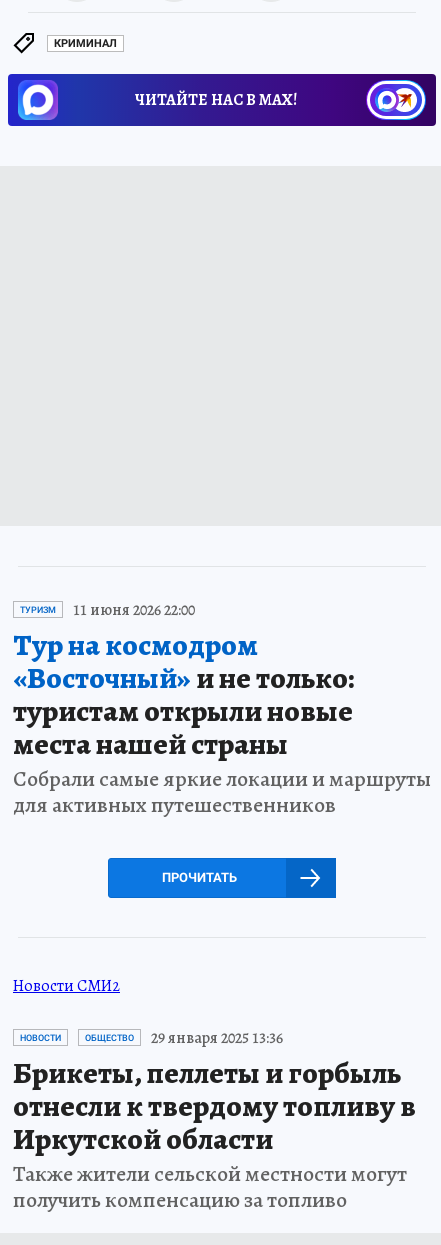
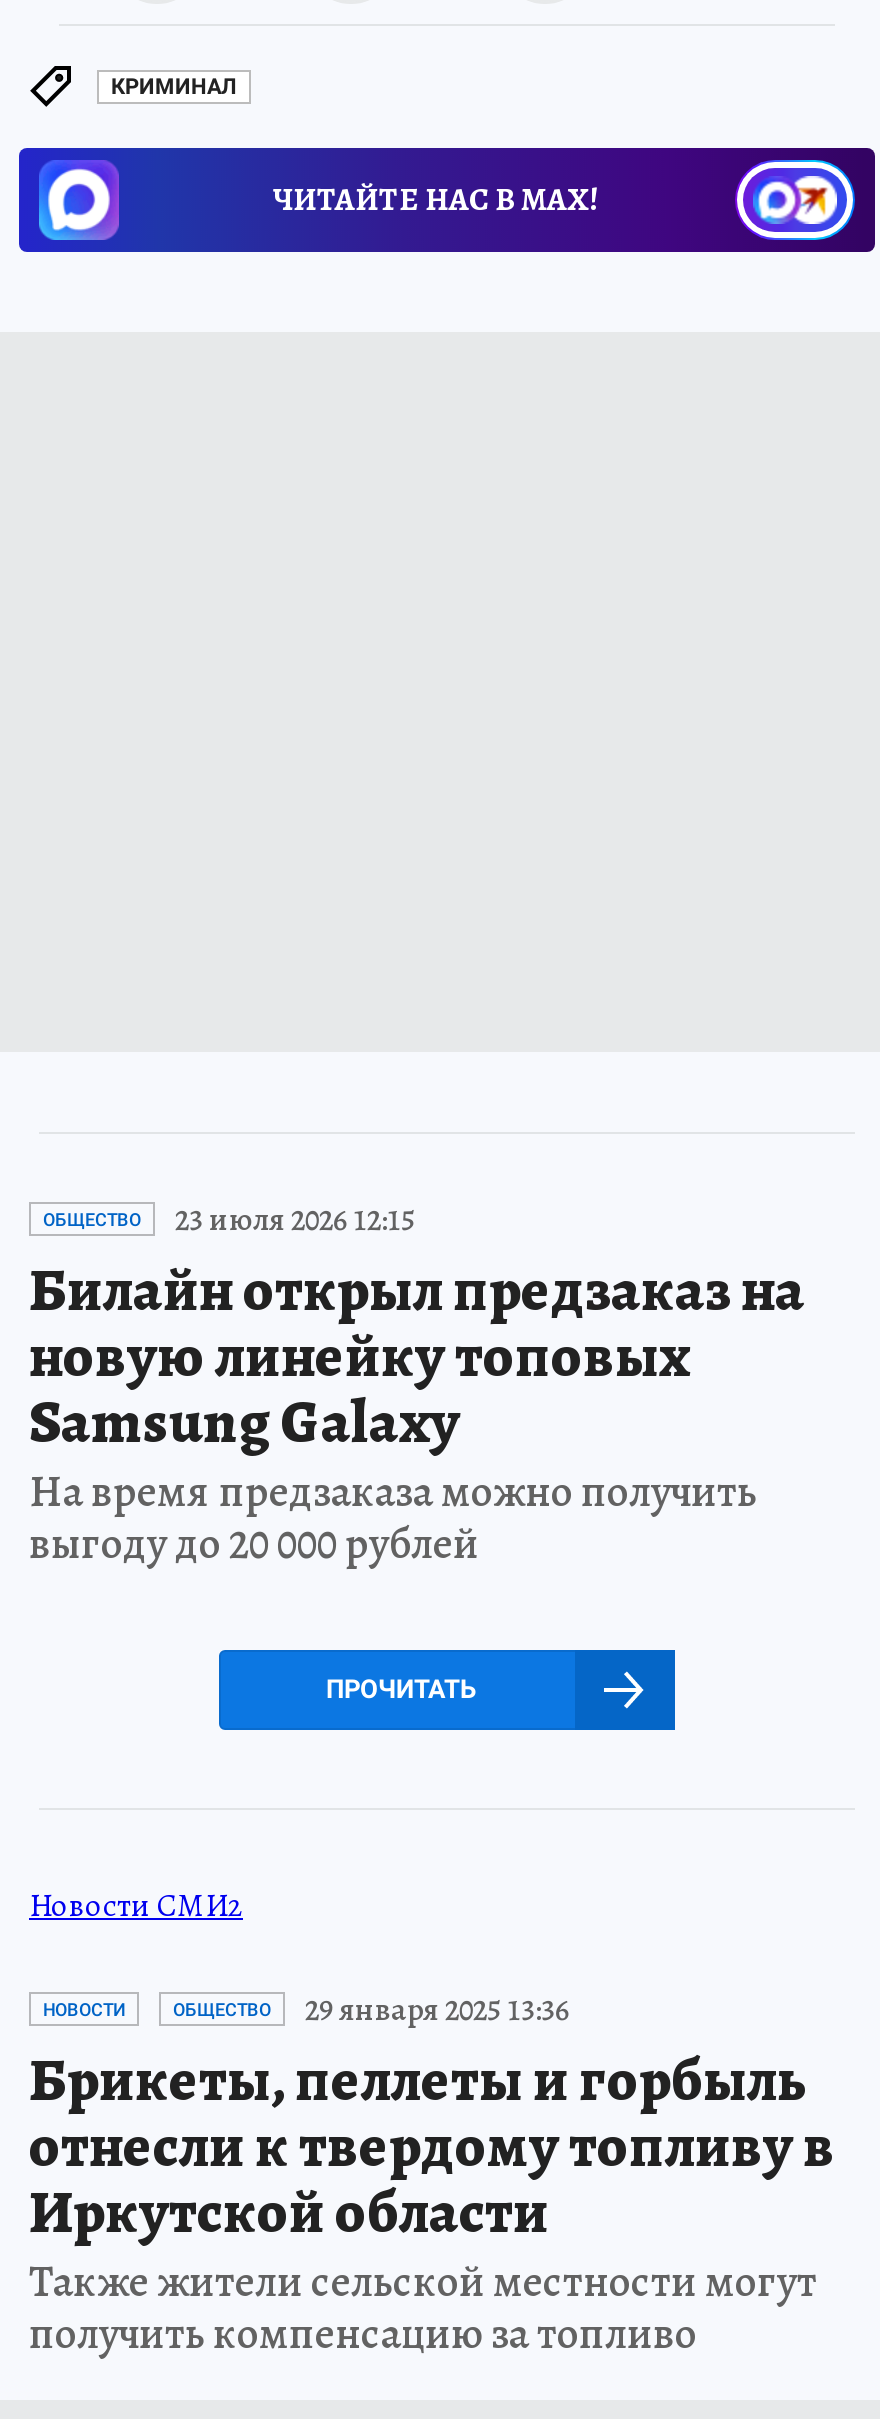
[13,599,431,820] ТУРИЗМ | 11 июня 2026 22:00 | Тур на космодром | «Восточный»и не только: | туристам открыли новые | места нашей страны | Собрали самые яркие локации и маршруты | для активных путешественников -> [29,1197,805,1573] ОБЩЕСТВО | 23 июля 2026 12:15 | Билайн открыл предзаказ на | новую линейку топовых | Samsung Galaxy | На время предзаказа можно получить | выгоду до 20 000 рублей

